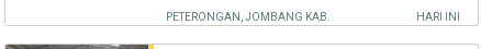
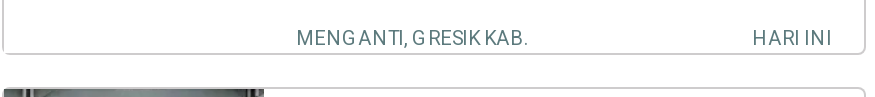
[166,11,331,23] PETERONGAN, JOMBANG KAB. -> [296,27,530,49] MENGANTI, GRESIK KAB.

